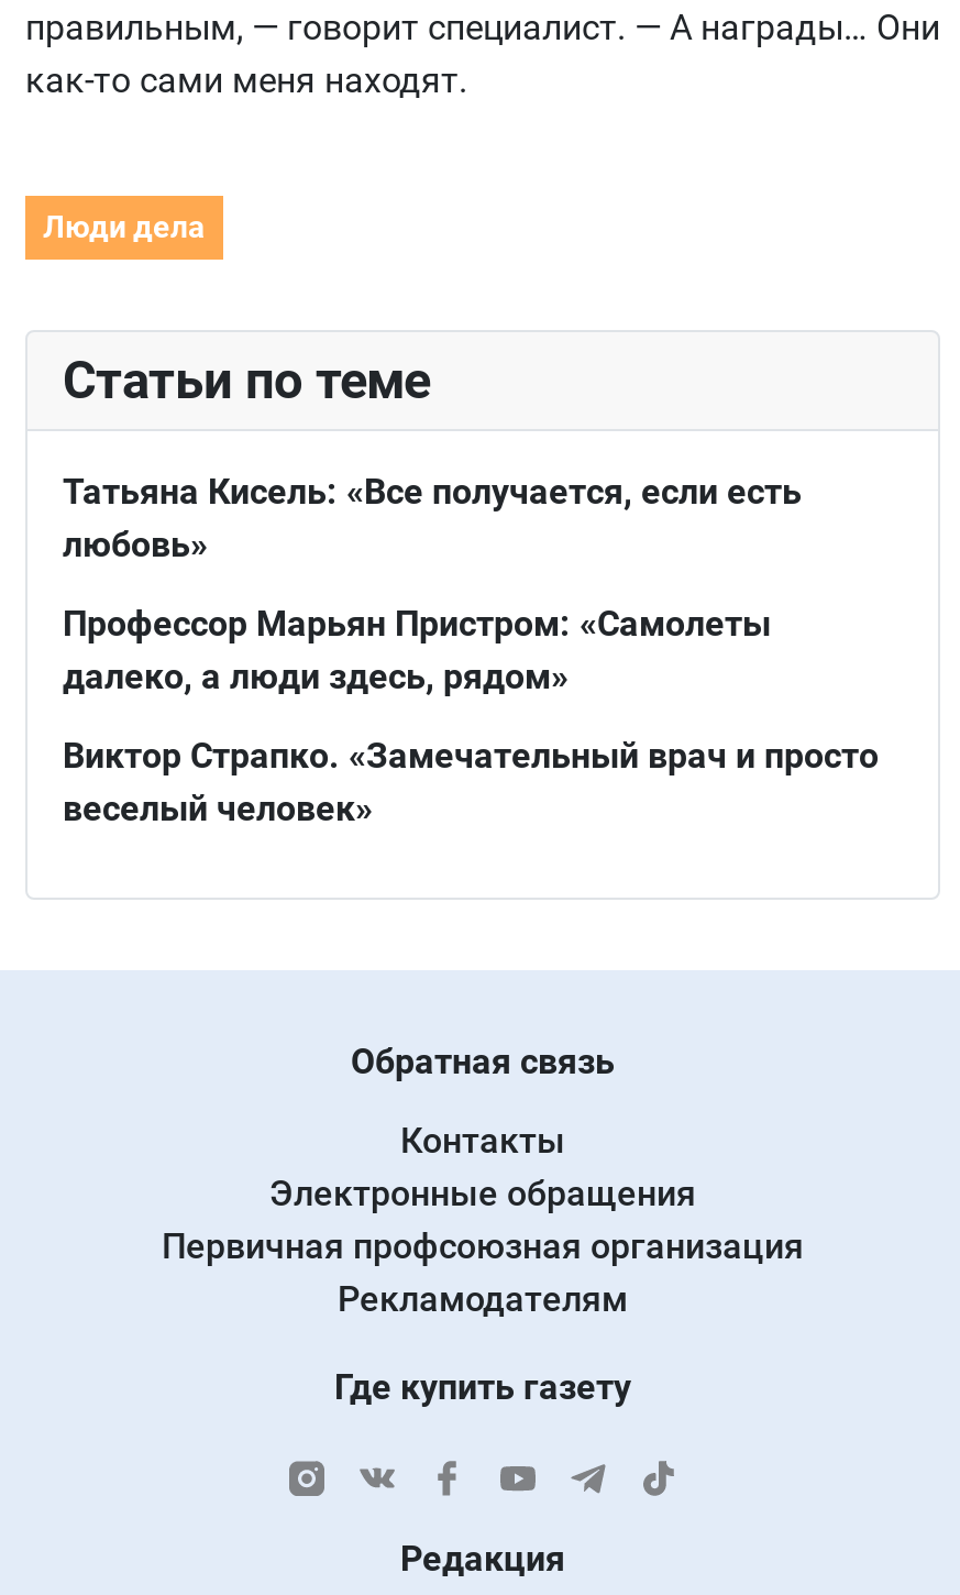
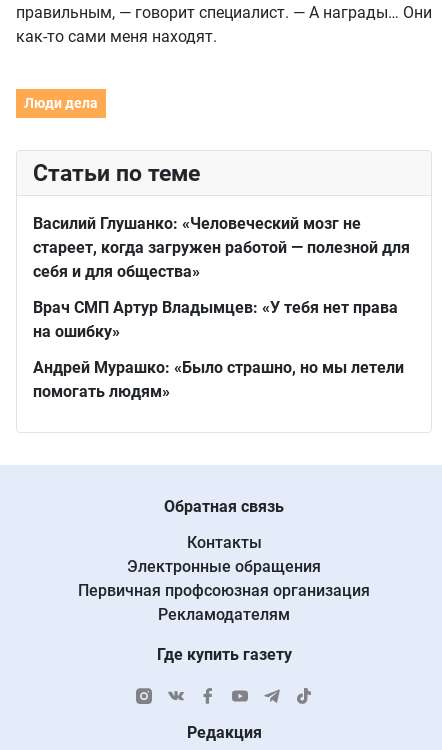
[63,470,802,565] Татьяна Кисель: «Все получается, если есть | любовь» -> [33,214,410,281] Василий Глушанко: «Человеческий мозг не | стареет, когда загружен работой — полезной для | себя и для общества»
[63,602,771,697] Профессор Марьян Пристром: «Самолеты | далеко, а люди здесь, рядом» -> [33,298,398,341] Врач СМП Артур Владымцев: «У тебя нет права | на ошибку»
[63,734,879,829] Виктор Страпко. «Замечательный врач и просто | веселый человек» -> [33,358,404,401] Андрей Мурашко: «Было страшно, но мы летели | помогать людям»

